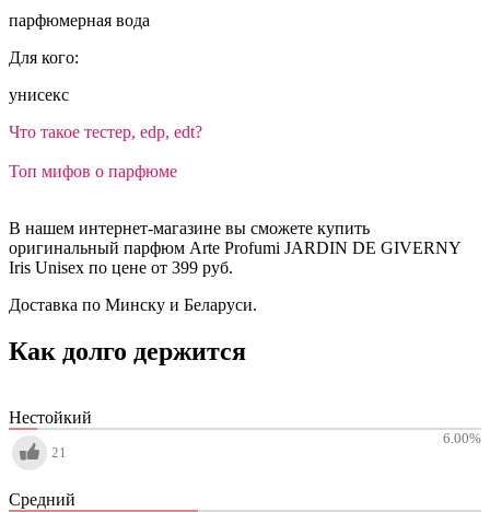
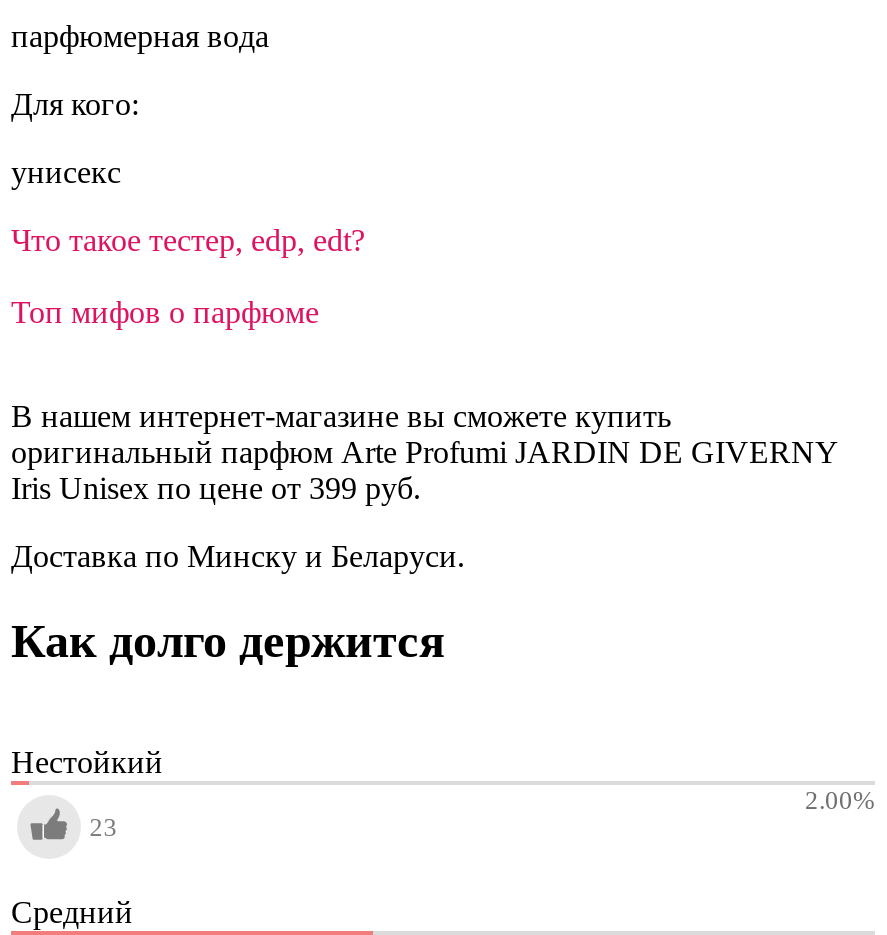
[443,431,481,447] 6.00% -> [805,787,875,815] 2.00%
[52,445,67,461] 21 -> [89,813,117,841] 23

